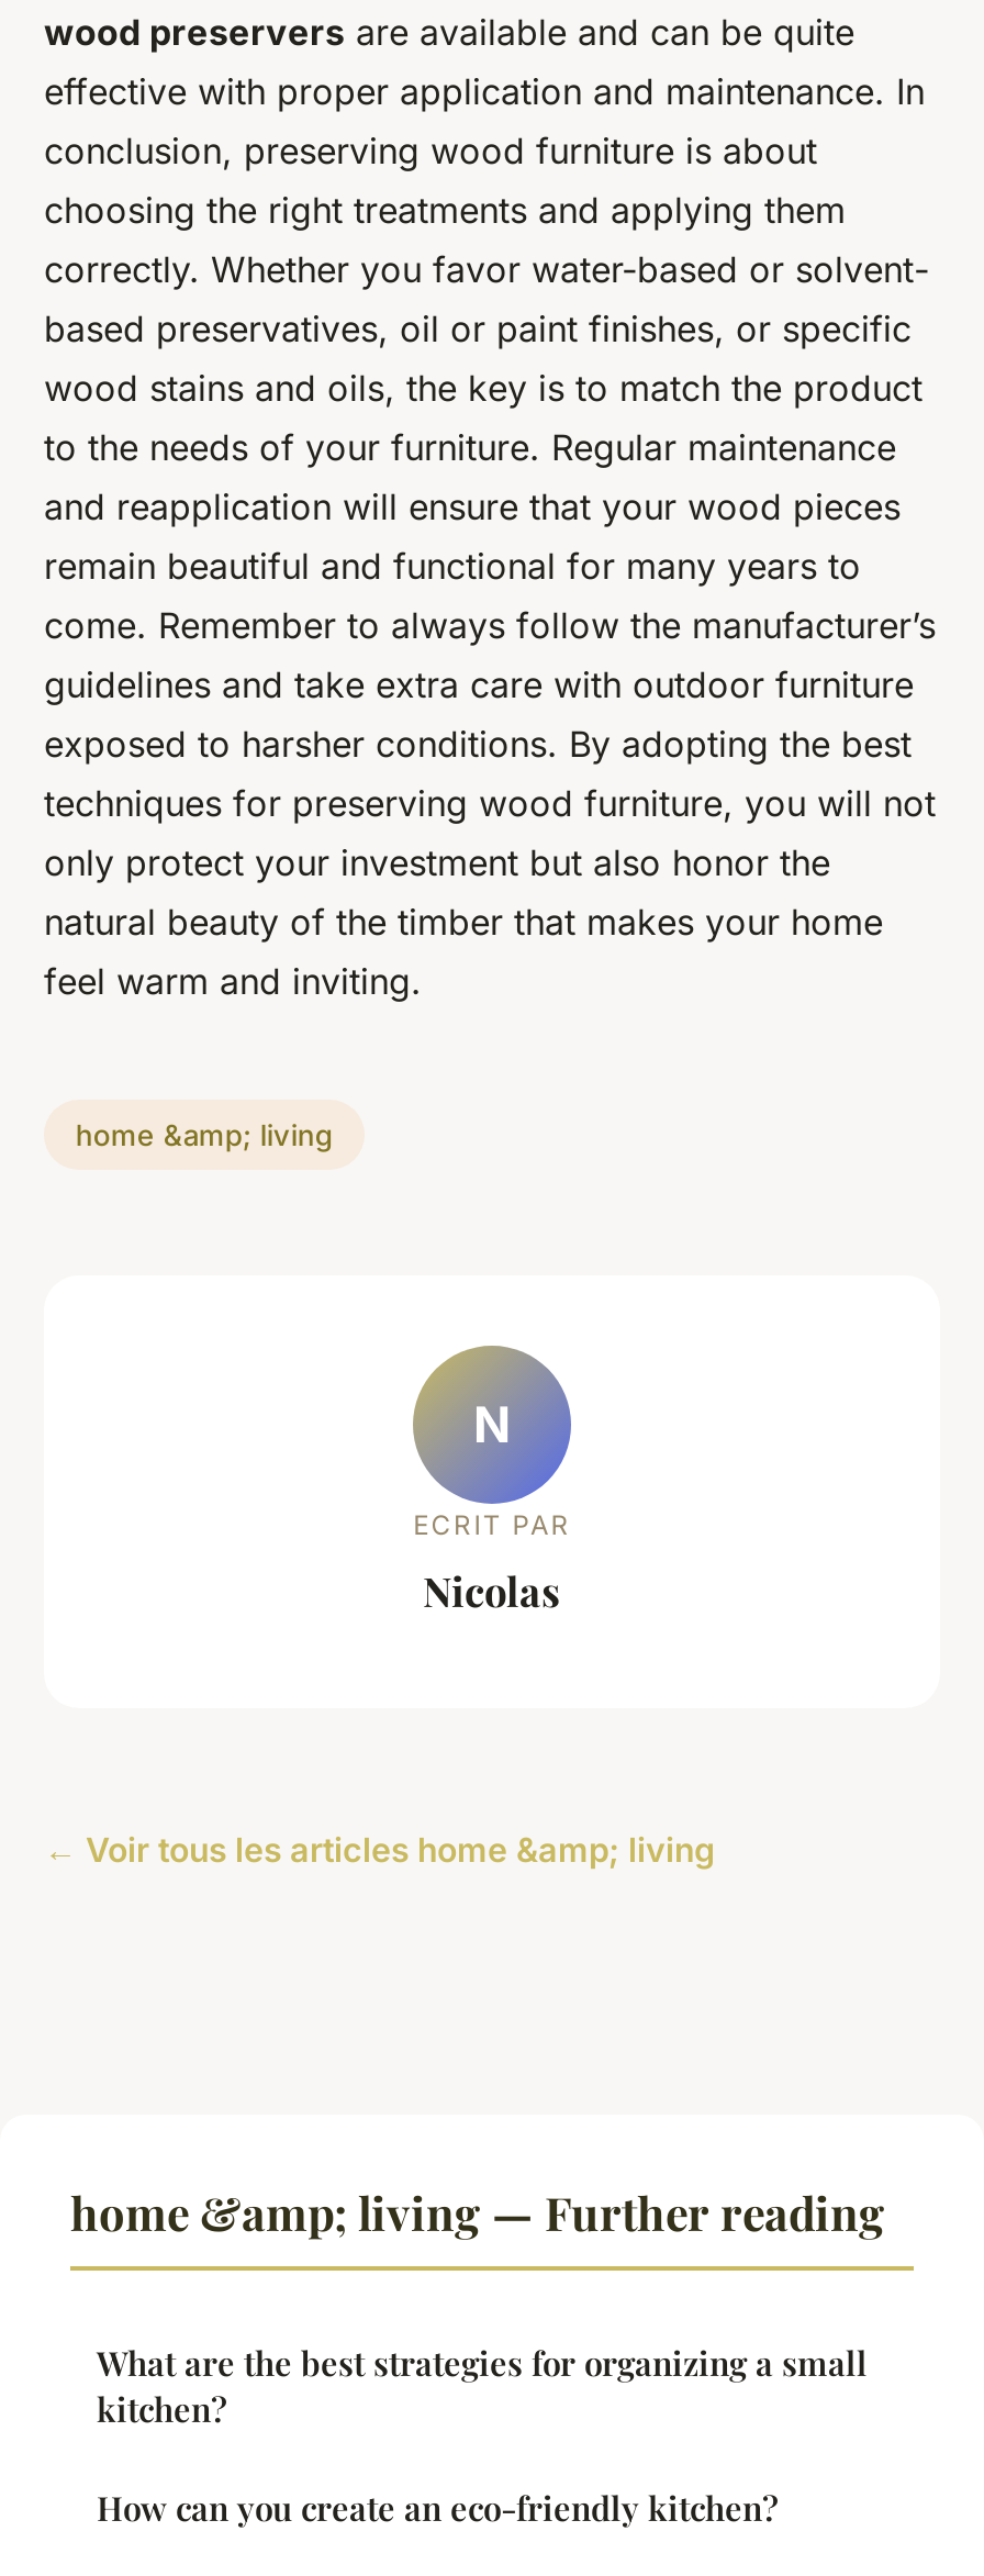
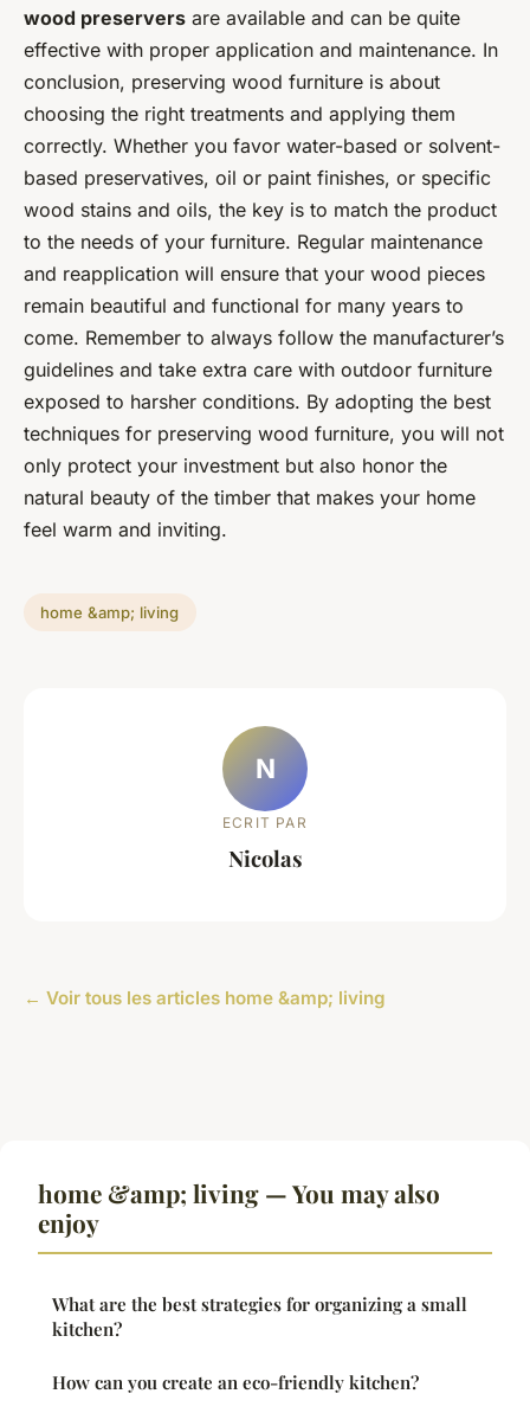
[70,2181,885,2242] home &amp; living — Further reading -> [38,1176,440,1239] home &amp; living — You may also | enjoy

